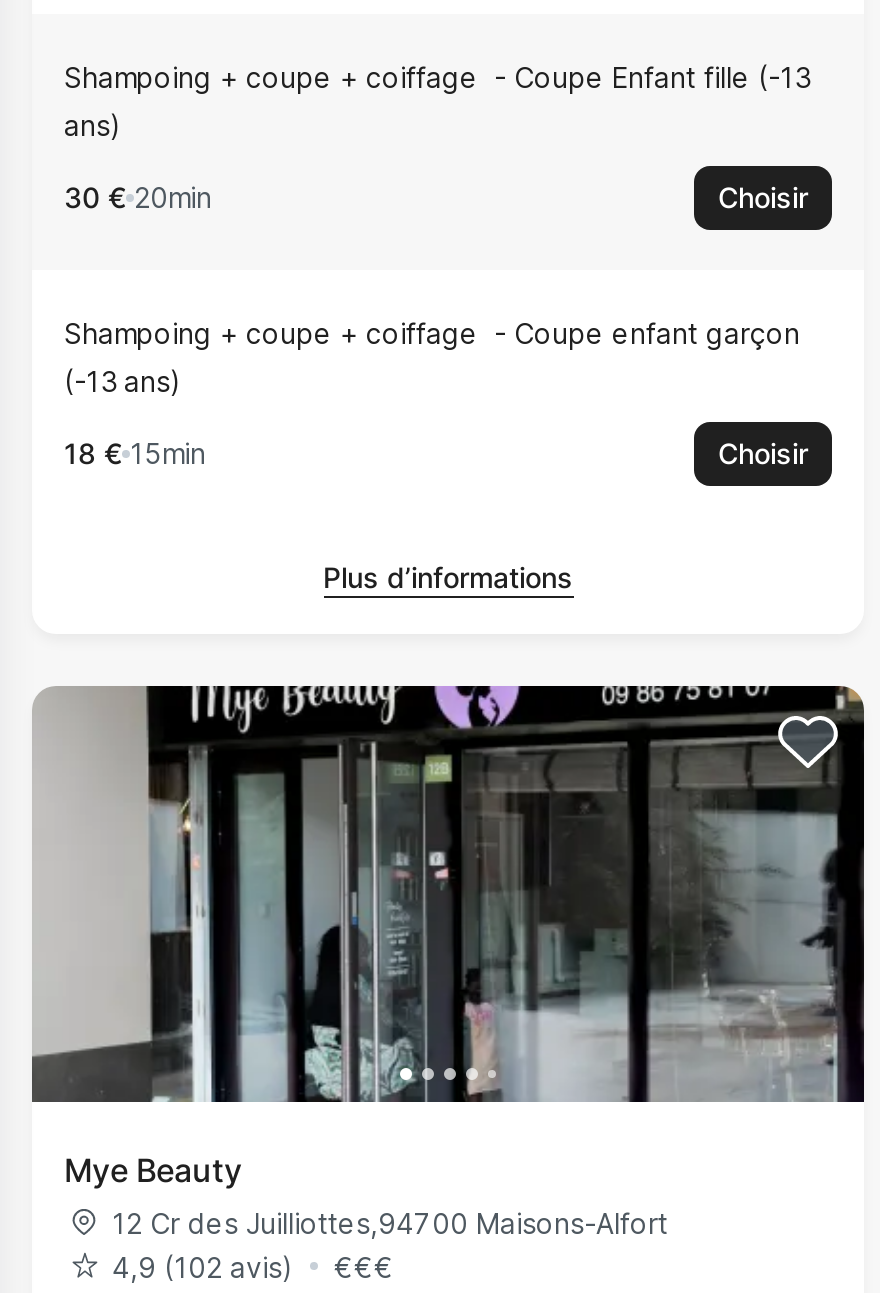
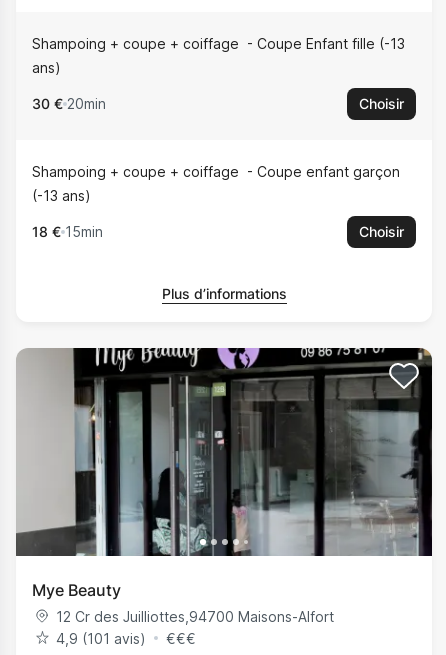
[112,1249,294,1283] 4,9 (102 avis) -> [56,629,146,646] 4,9 (101 avis)

